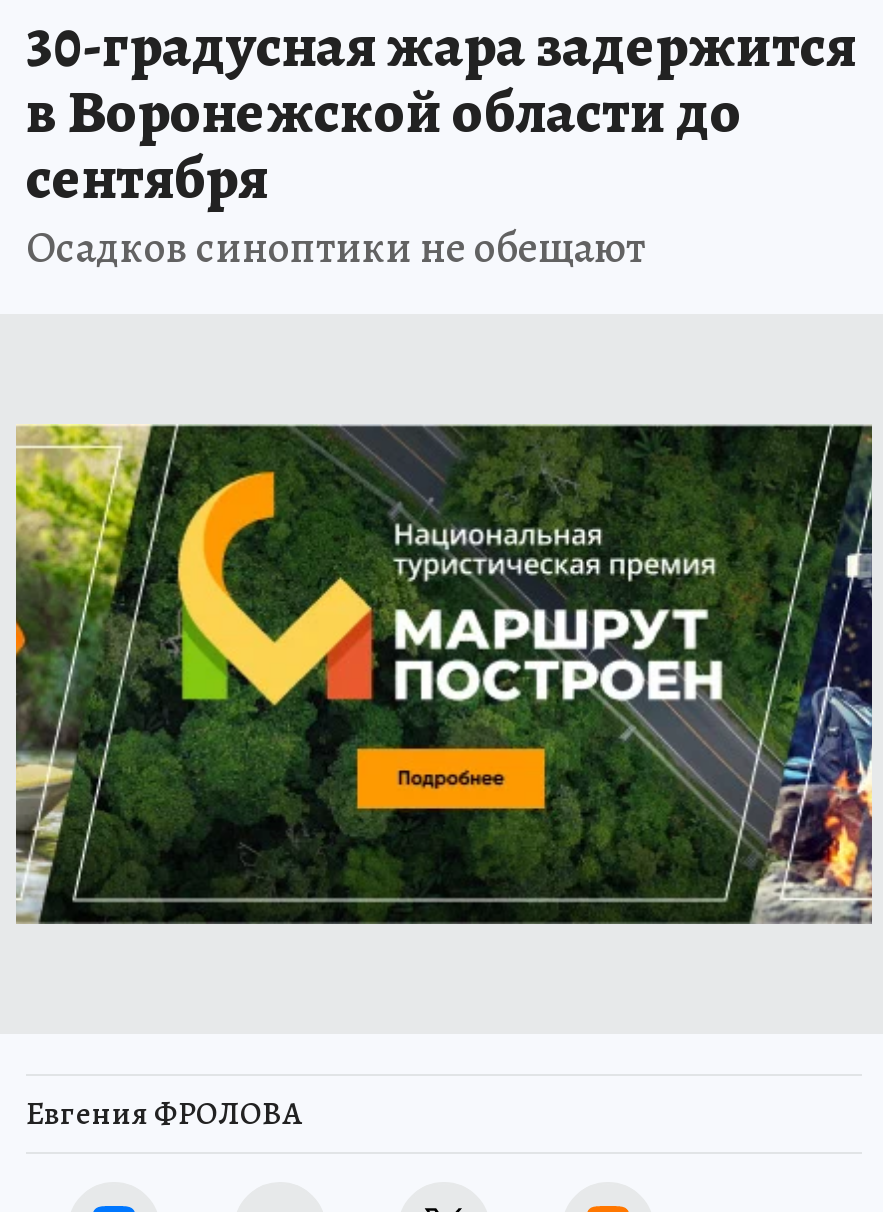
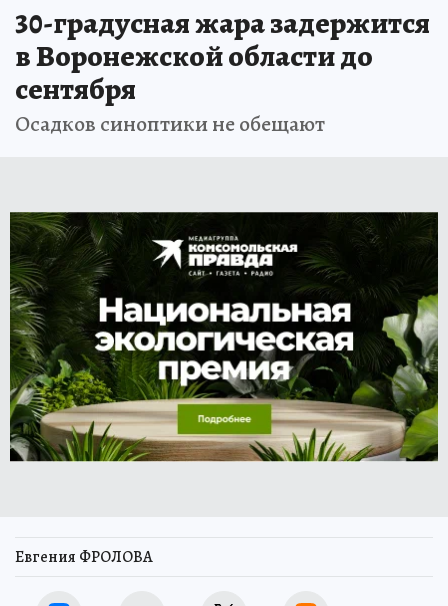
[14,424,874,926] [image] -> [9,211,439,462] [image]

